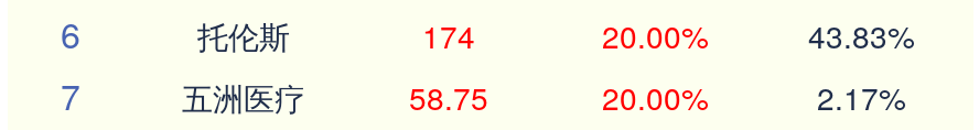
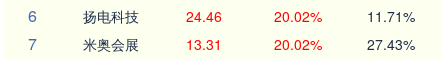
[197,13,914,57] 托伦斯 | 174 | 20.00% | 43.83% -> [83,6,415,26] 扬电科技 | 24.46 | 20.02% | 11.71%
[182,75,905,119] 五洲医疗 | 58.75 | 20.00% | 2.17% -> [83,34,415,54] 米奥会展 | 13.31 | 20.02% | 27.43%

